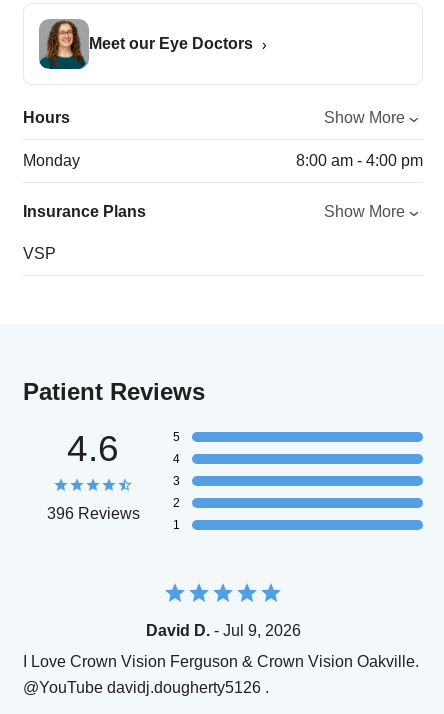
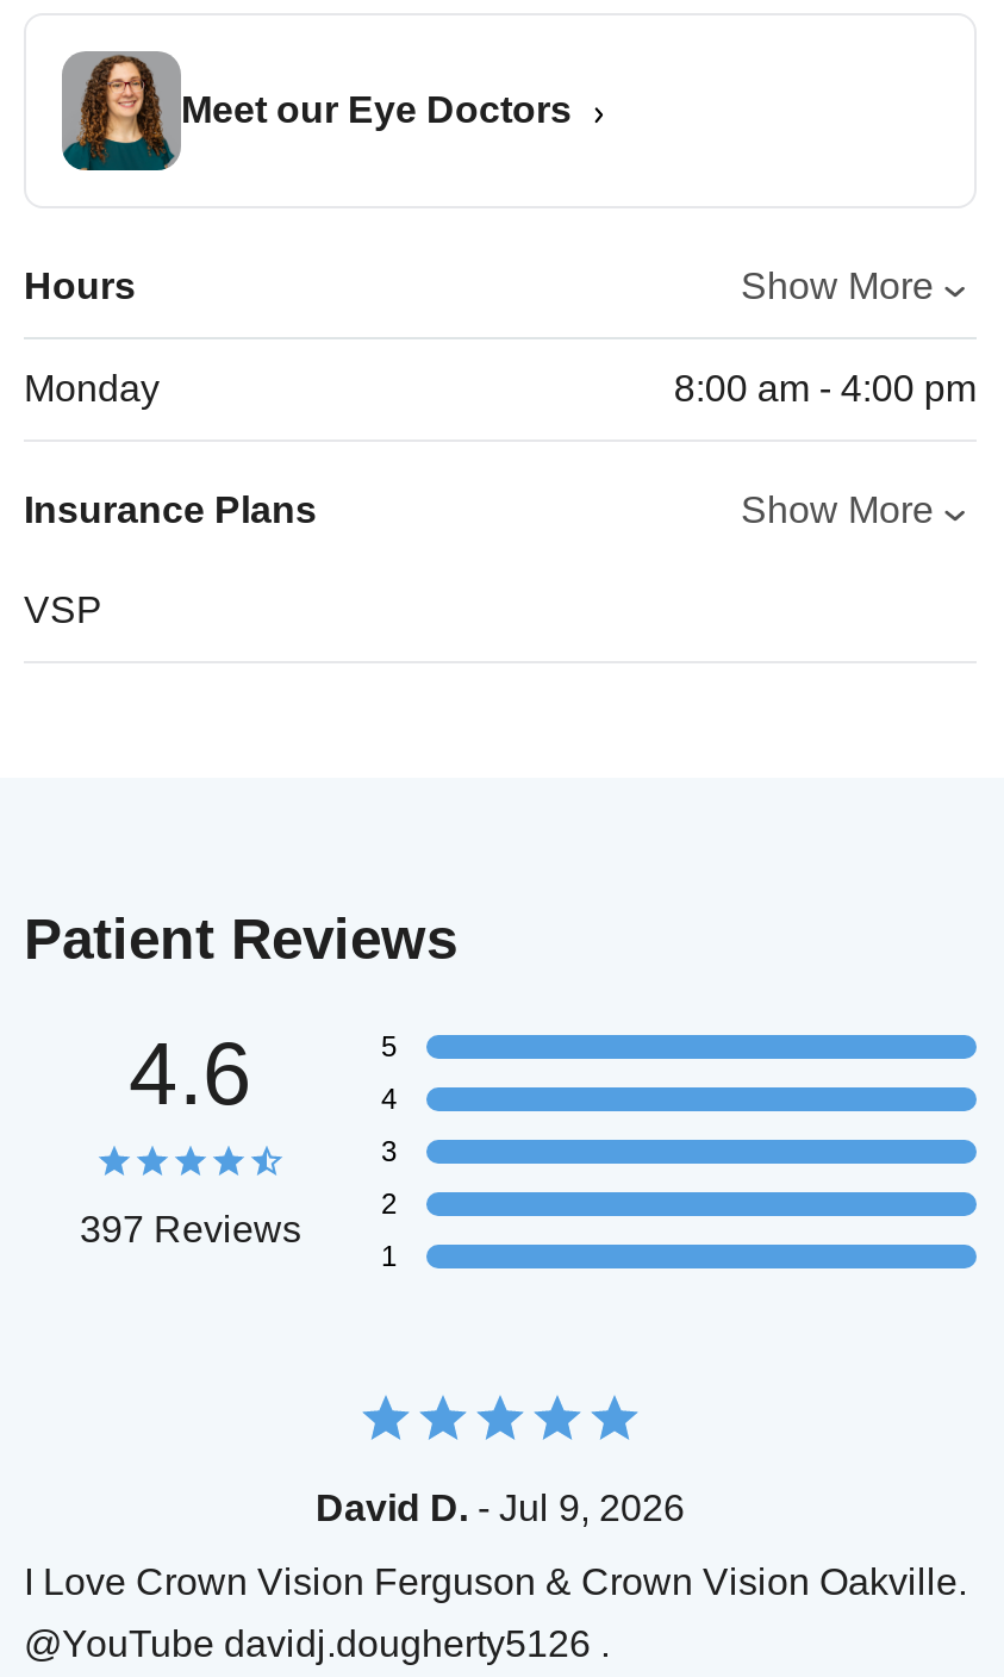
[46,505,139,522] 396 Reviews -> [80,1209,301,1250] 397 Reviews

